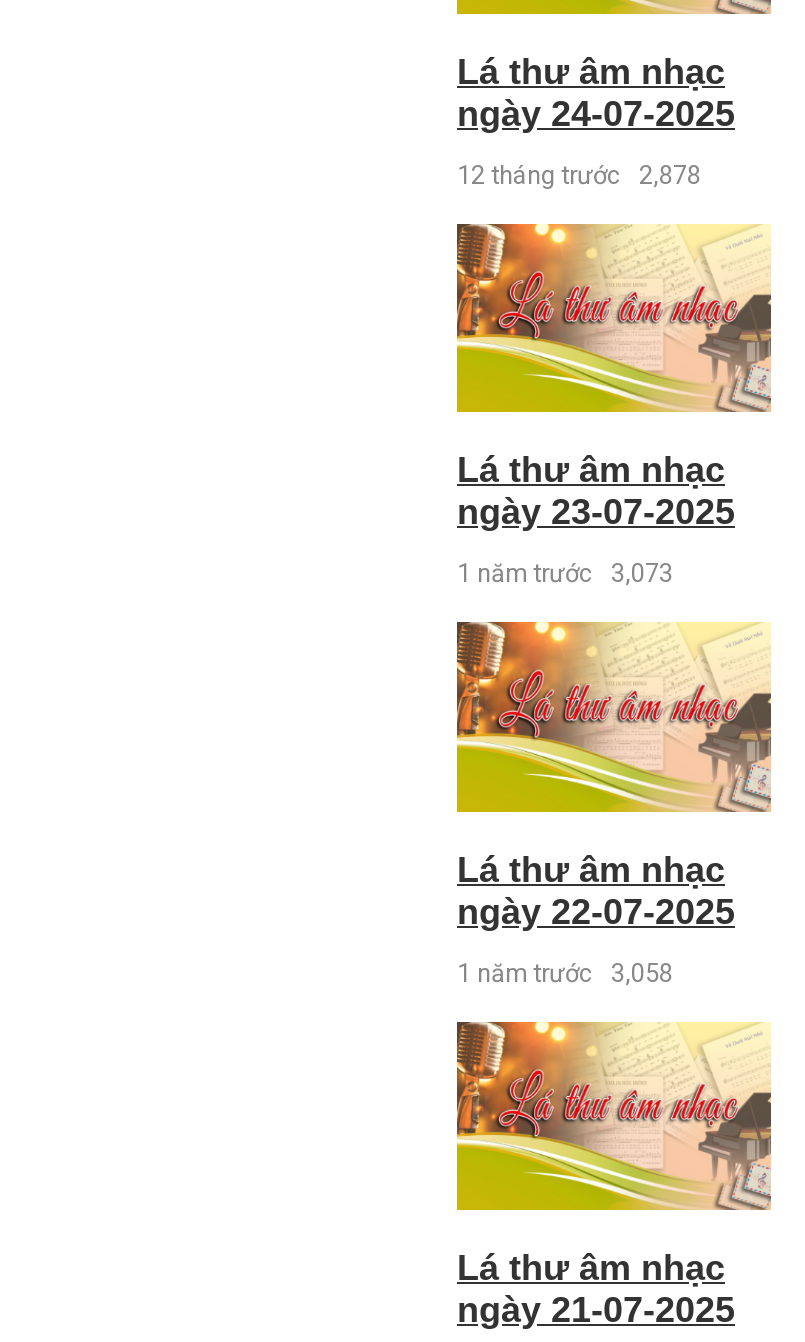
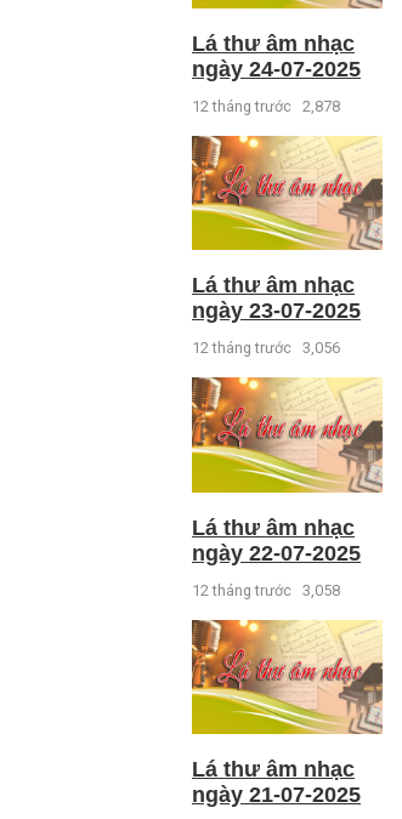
[457,558,673,588] 1 năm trước 3,073 -> [192,339,340,357] 12 tháng trước 3,056
[457,957,673,987] 1 năm trước 3,058 -> [192,581,340,599] 12 tháng trước 3,058

